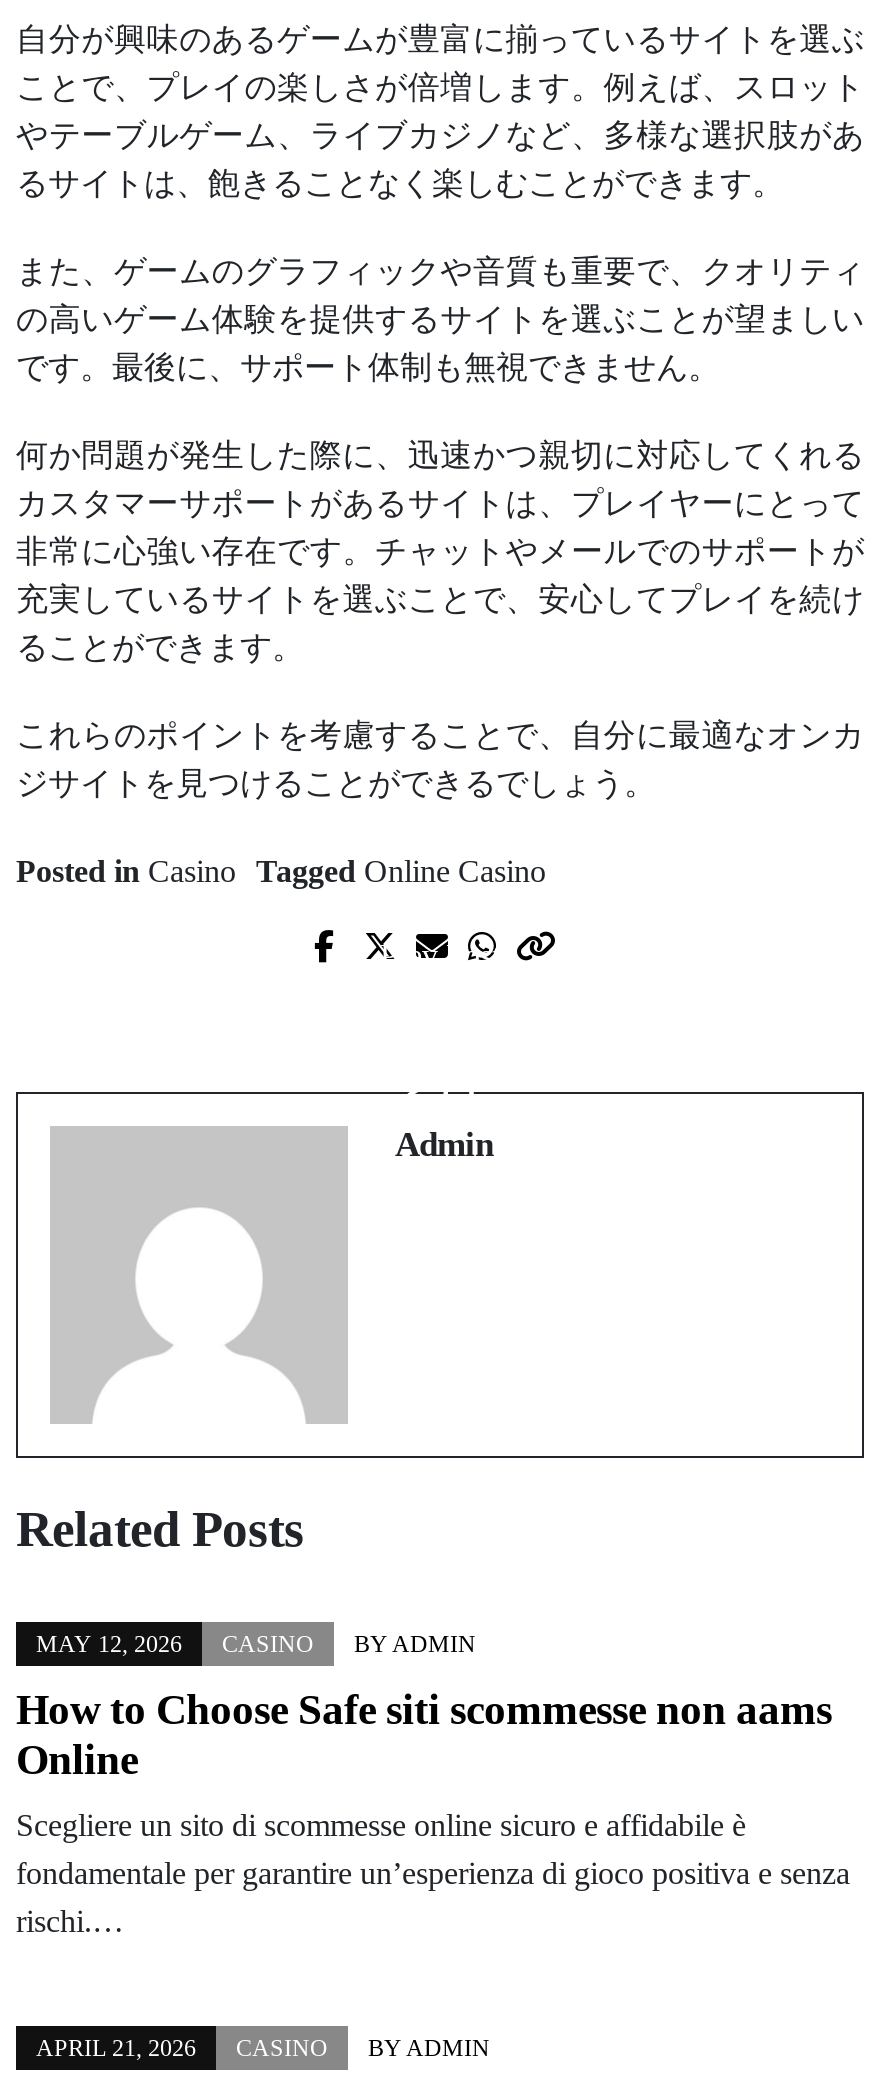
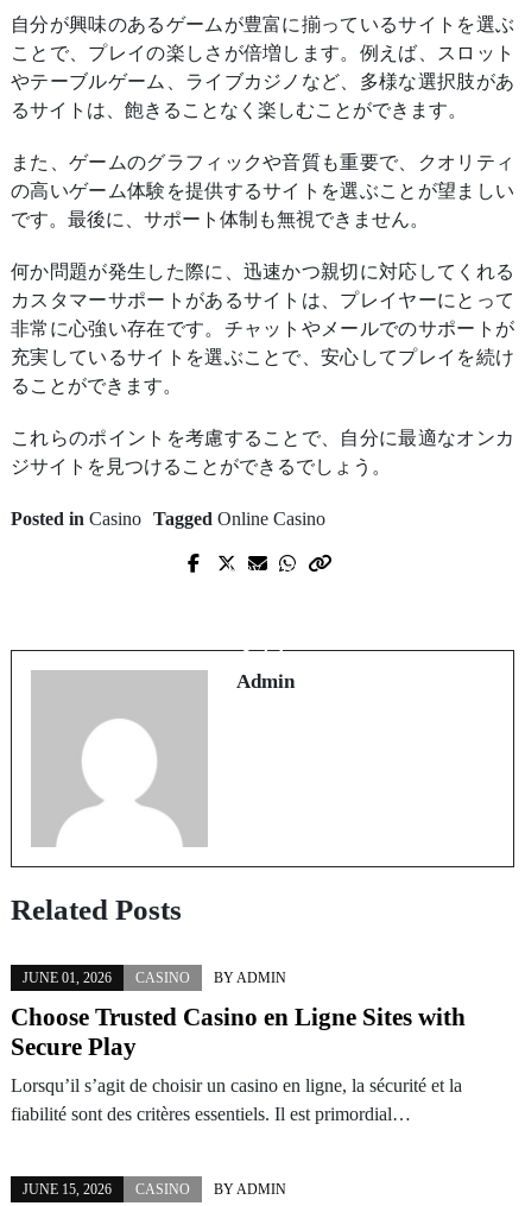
[36,1629,476,1657] MAY 12, 2026 CASINO BY ADMIN -> [23,969,286,986] JUNE 01, 2026 CASINO BY ADMIN
[16,1685,832,1783] How to Choose Safe siti scommesse non aams | Online -> [11,1002,466,1060] Choose Trusted Casino en Ligne Sites with | Secure Play
[16,1807,850,1937] Scegliere un sito di scommesse online sicuro e affidabile è | fondamentale per garantire un’esperienza di gioco positiva e senza | rischi.… -> [11,1075,462,1123] Lorsqu’il s’agit de choisir un casino en ligne, la sécurité et la | fiabilité sont des critères essentiels. Il est primordial…
[36,2033,490,2061] APRIL 21, 2026 CASINO BY ADMIN -> [23,1180,286,1197] JUNE 15, 2026 CASINO BY ADMIN

